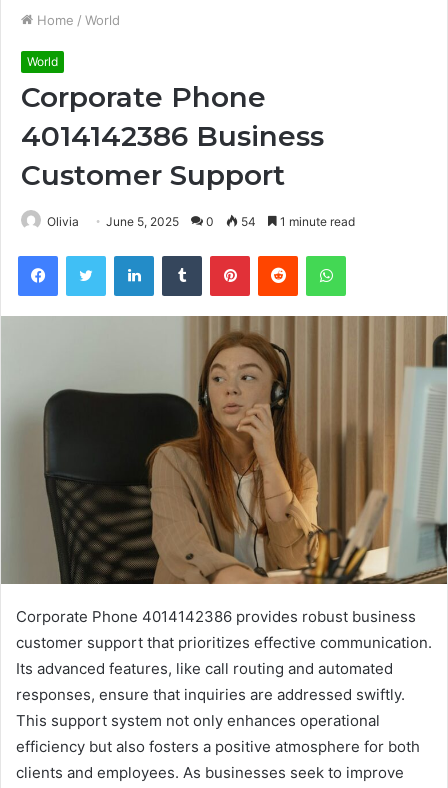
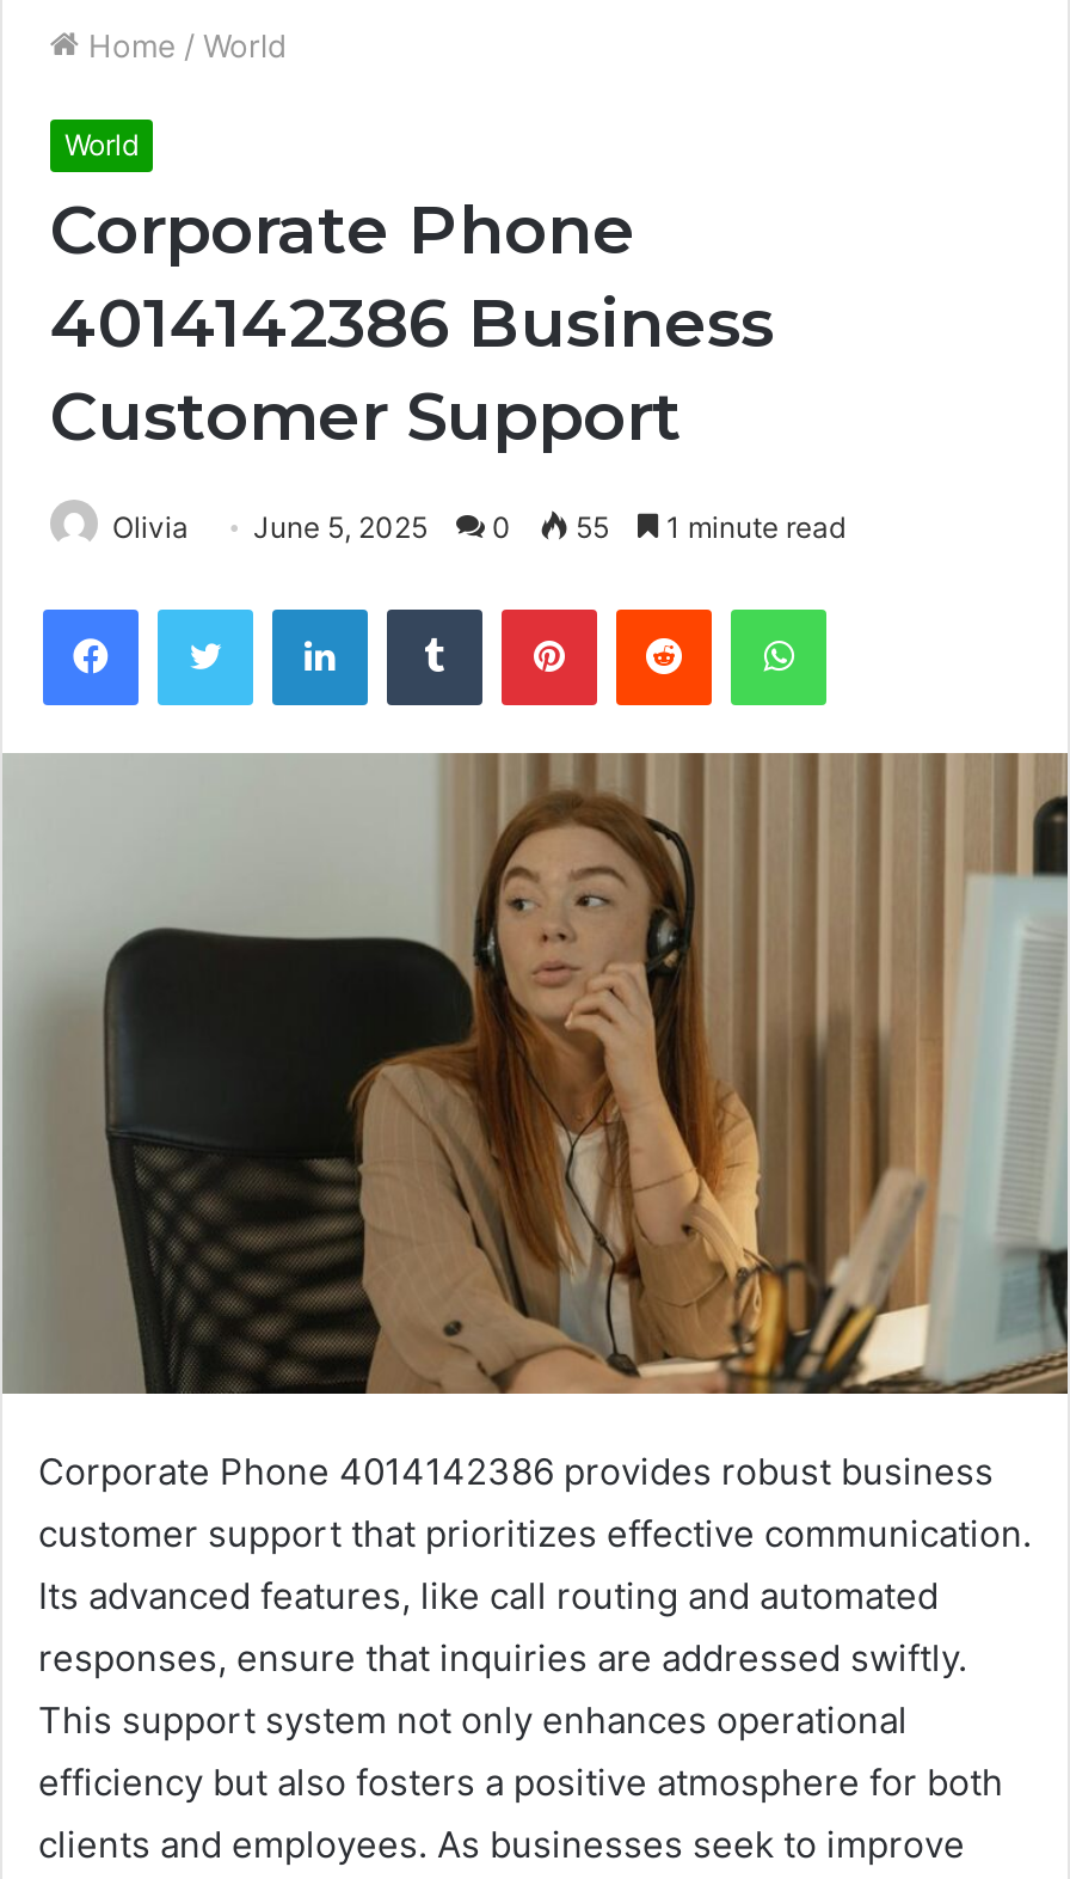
[47,214,355,229] Olivia June 5, 2025 0 54 1 minute read -> [112,508,845,544] Olivia June 5, 2025 0 55 1 minute read

